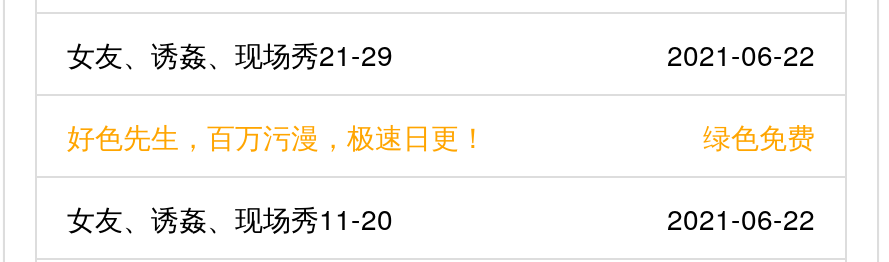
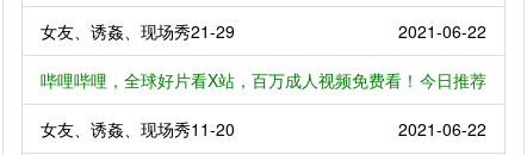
[67,116,815,156] 绿色免费 | 好色先生，百万污漫，极速日更！ -> [41,68,486,92] 今日推荐 | 哔哩哔哩，全球好片看X站，百万成人视频免费看！

